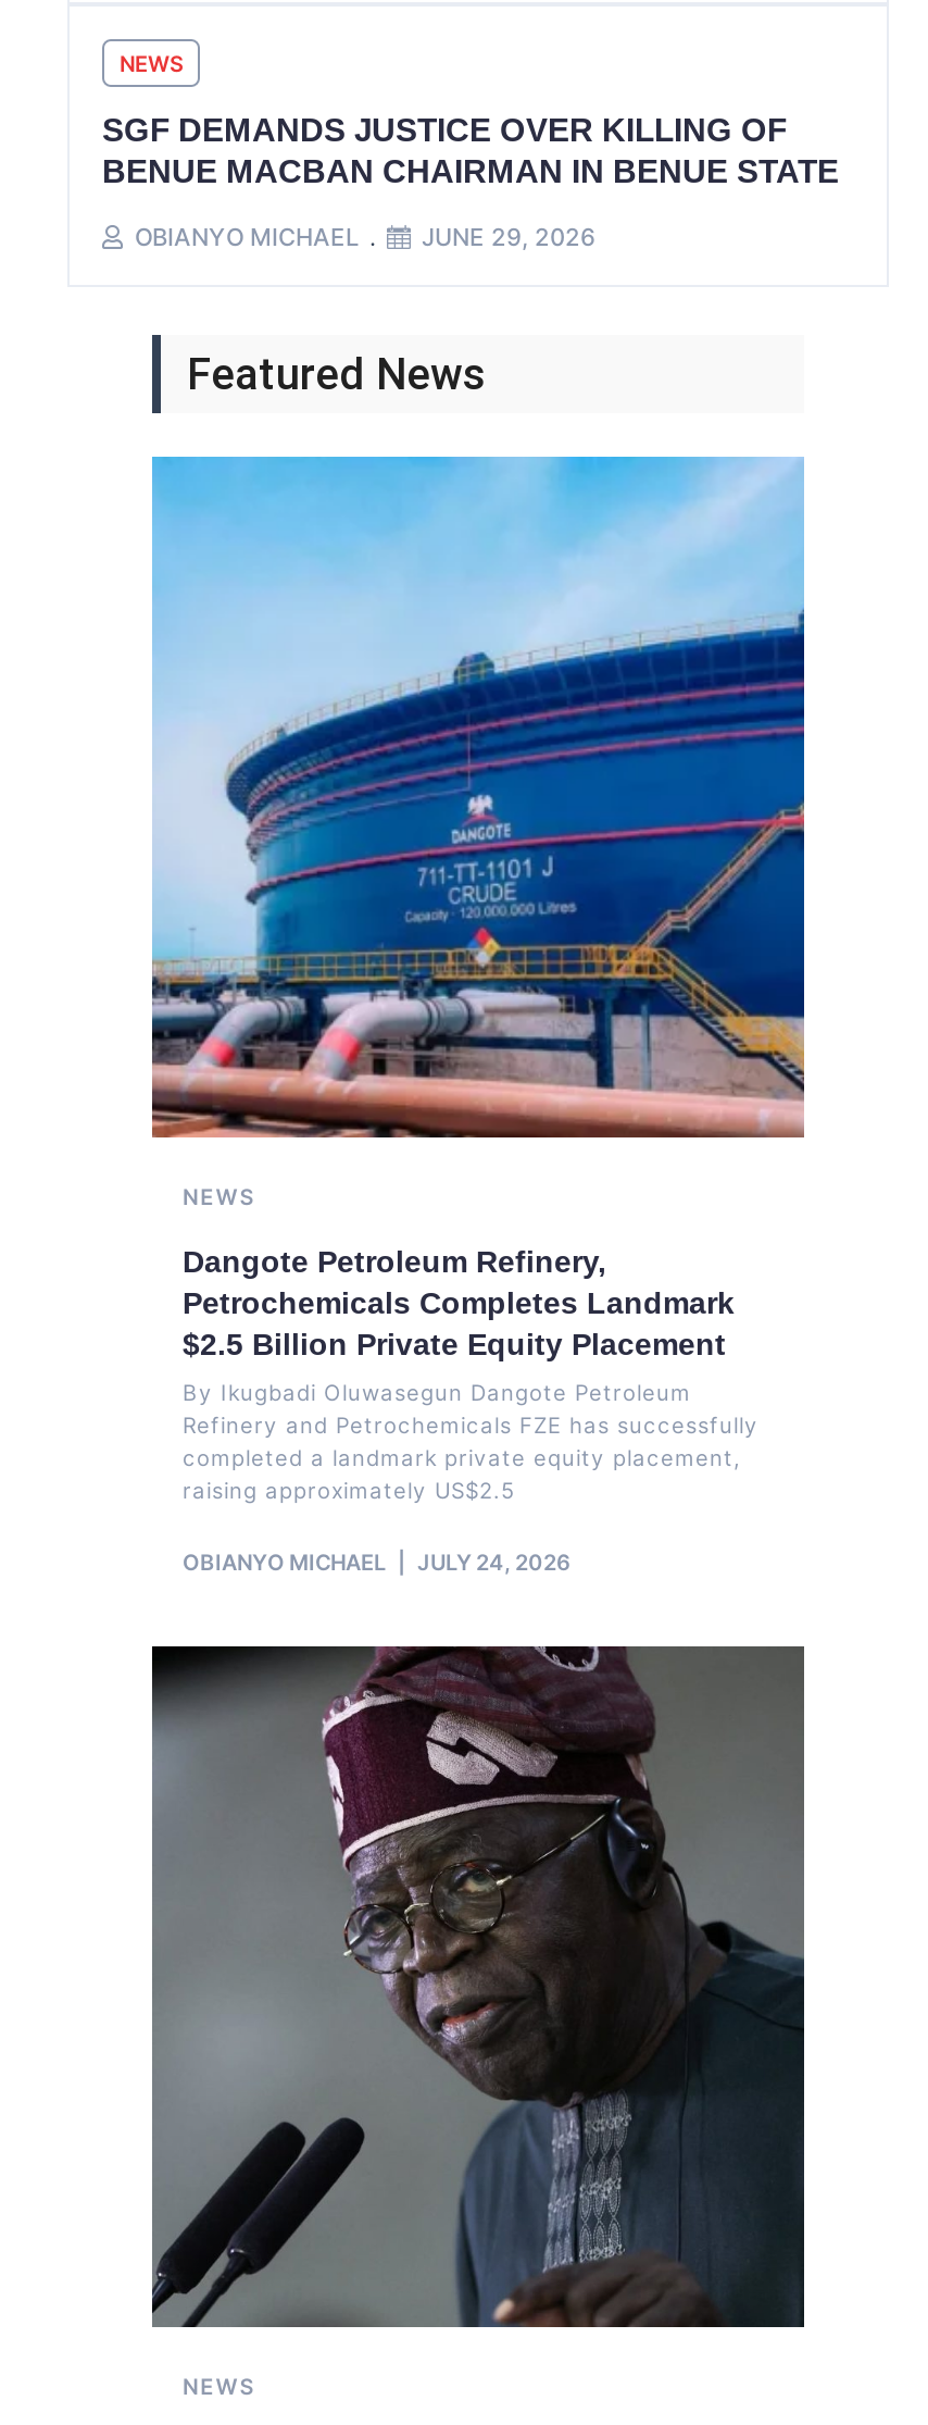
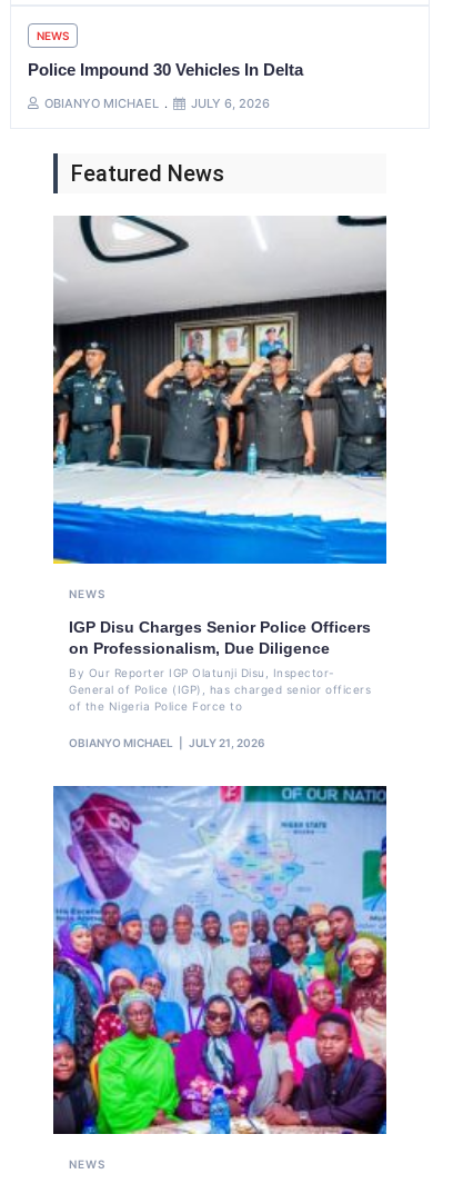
[102,111,839,189] SGF DEMANDS JUSTICE OVER KILLING OF | BENUE MACBAN CHAIRMAN IN BENUE STATE -> [28,60,303,79] Police Impound 30 Vehicles In Delta
[422,222,595,252] JUNE 29, 2026 -> [191,96,270,111] JULY 6, 2026
[150,455,806,1140] [image] -> [52,215,387,565] [image]
[183,1244,735,1361] Dangote Petroleum Refinery, | Petrochemicals Completes Landmark | $2.5 Billion Private Equity Placement -> [69,618,371,657] IGP Disu Charges Senior Police Officers | on Professionalism, Due Diligence
[183,1378,758,1502] By Ikugbadi Oluwasegun Dangote Petroleum | Refinery and Petrochemicals FZE has successfully | completed a landmark private equity placement, | raising approximately US$2.5 -> [69,666,371,712] By Our Reporter IGP Olatunji Disu, Inspector- | General of Police (IGP), has charged senior officers | of the Nigeria Police Force to
[183,1548,569,1574] OBIANYO MICHAEL JULY 24, 2026 -> [69,736,264,749] OBIANYO MICHAEL JULY 21, 2026
[150,1644,806,2329] [image] -> [52,785,387,1135] [image]

